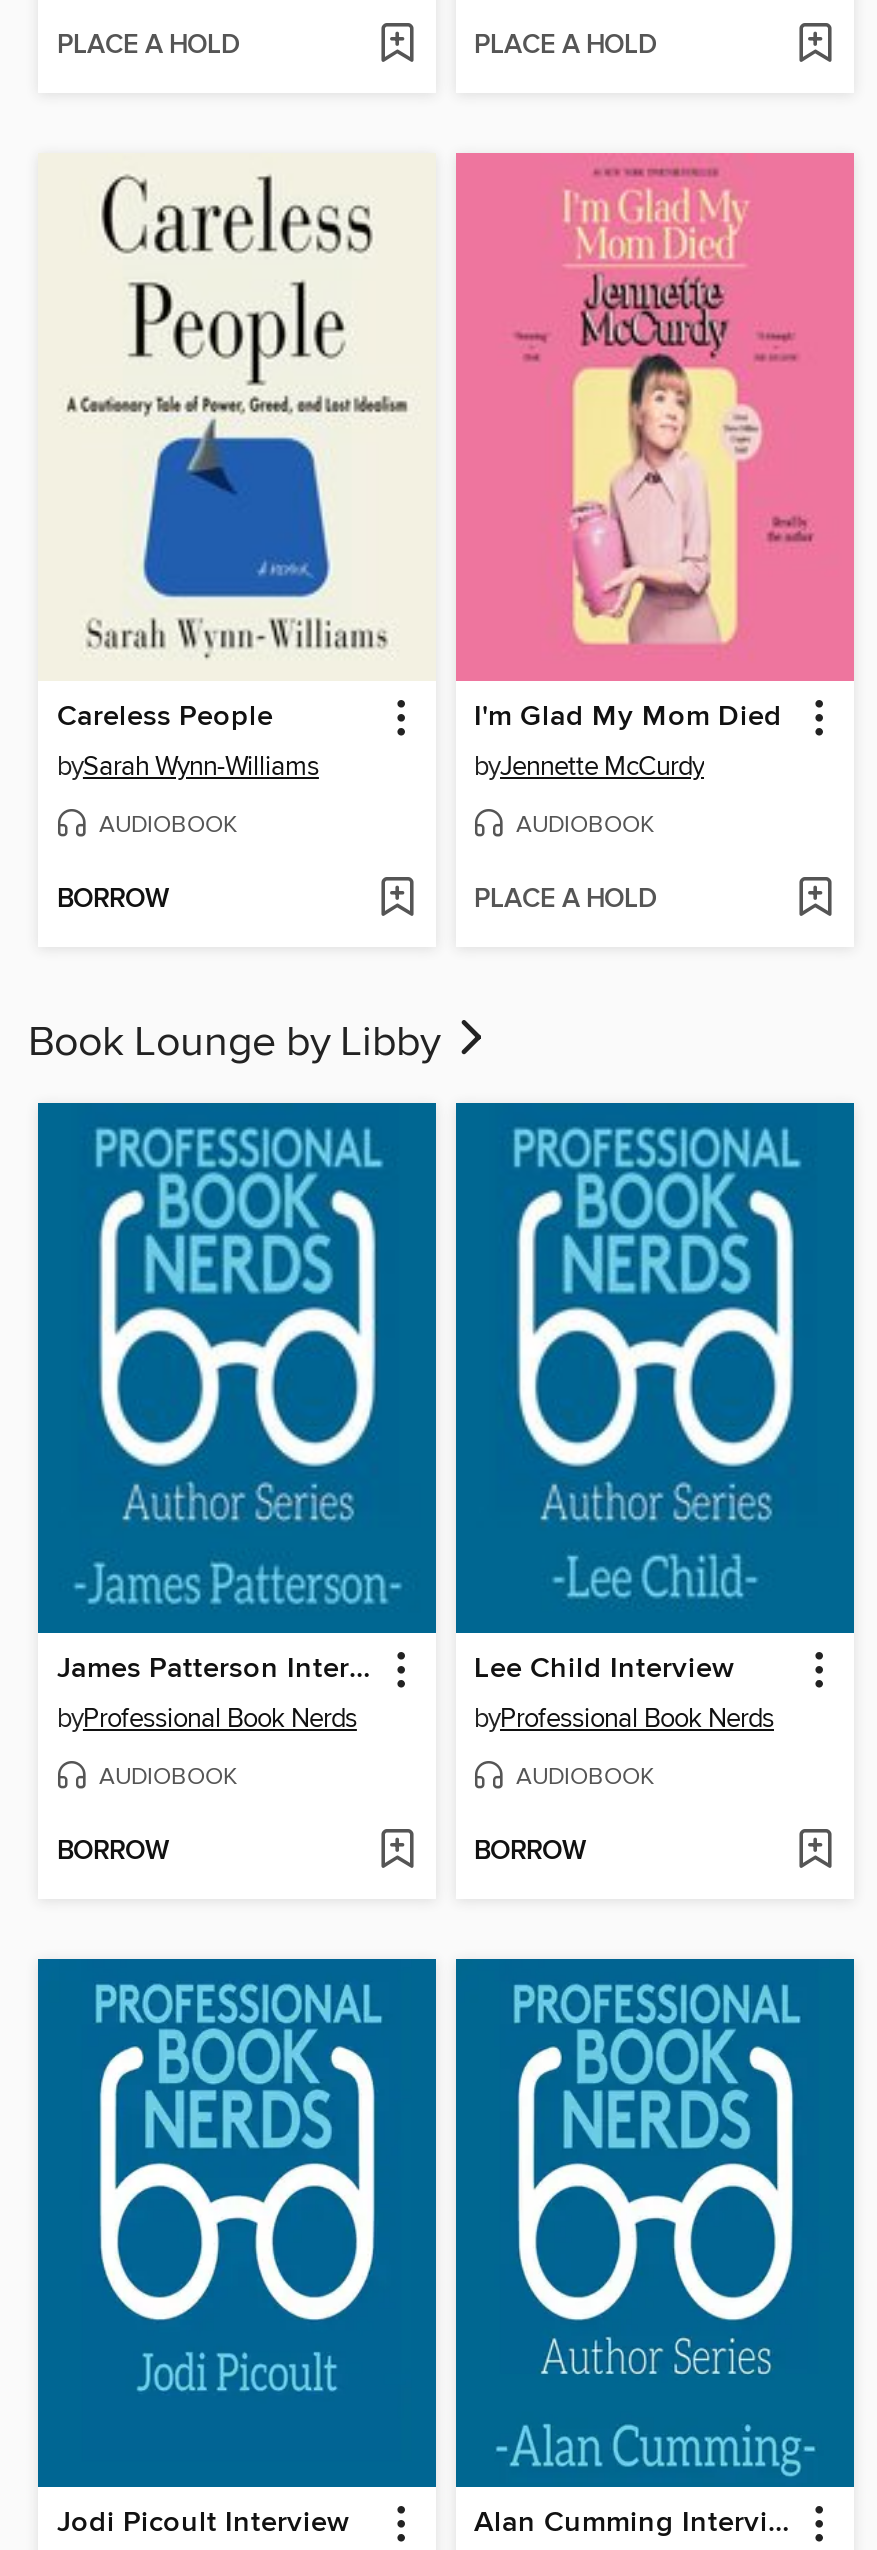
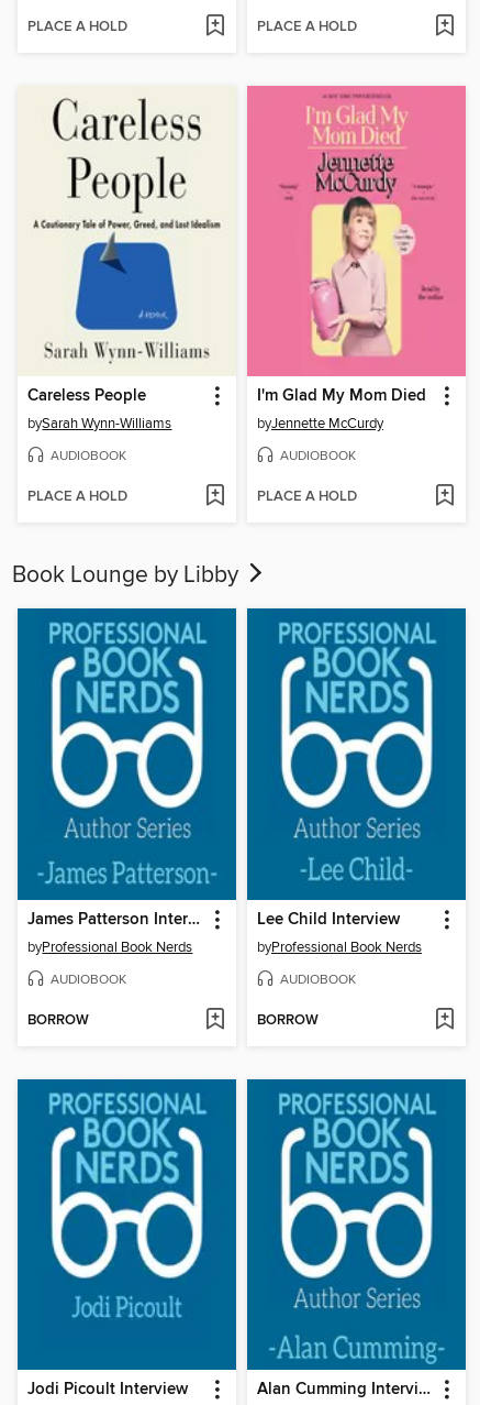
[57,883,169,917] BORROW -> [28,487,128,506] PLACE A HOLD

